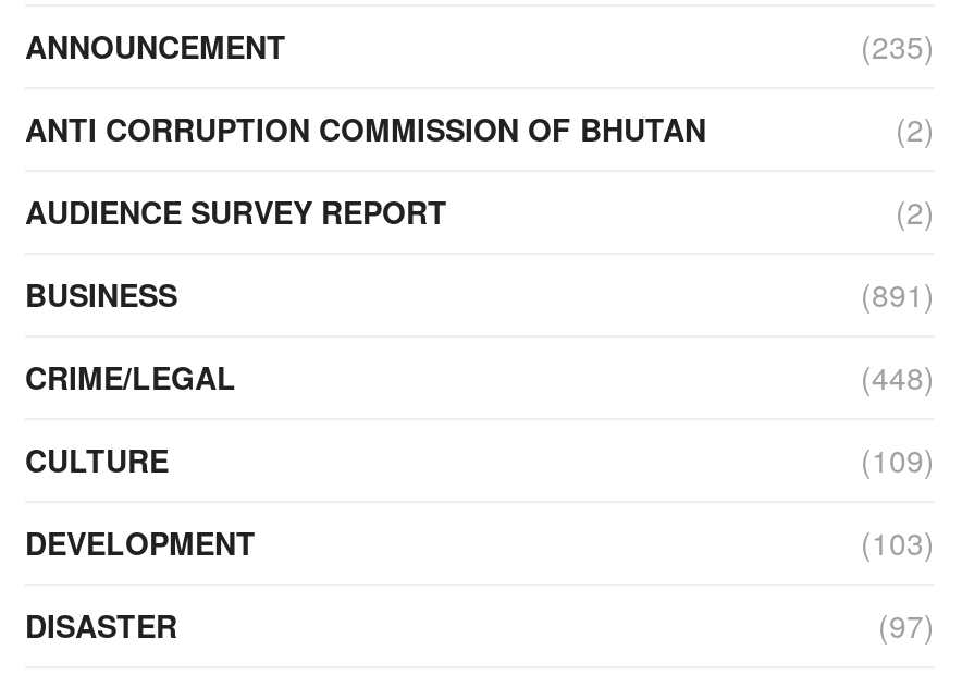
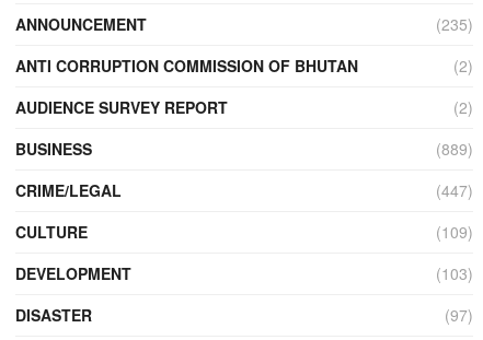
[861,273,935,316] (891) -> [436,138,473,160] (889)
[861,355,935,399] (448) -> [436,180,473,201] (447)

